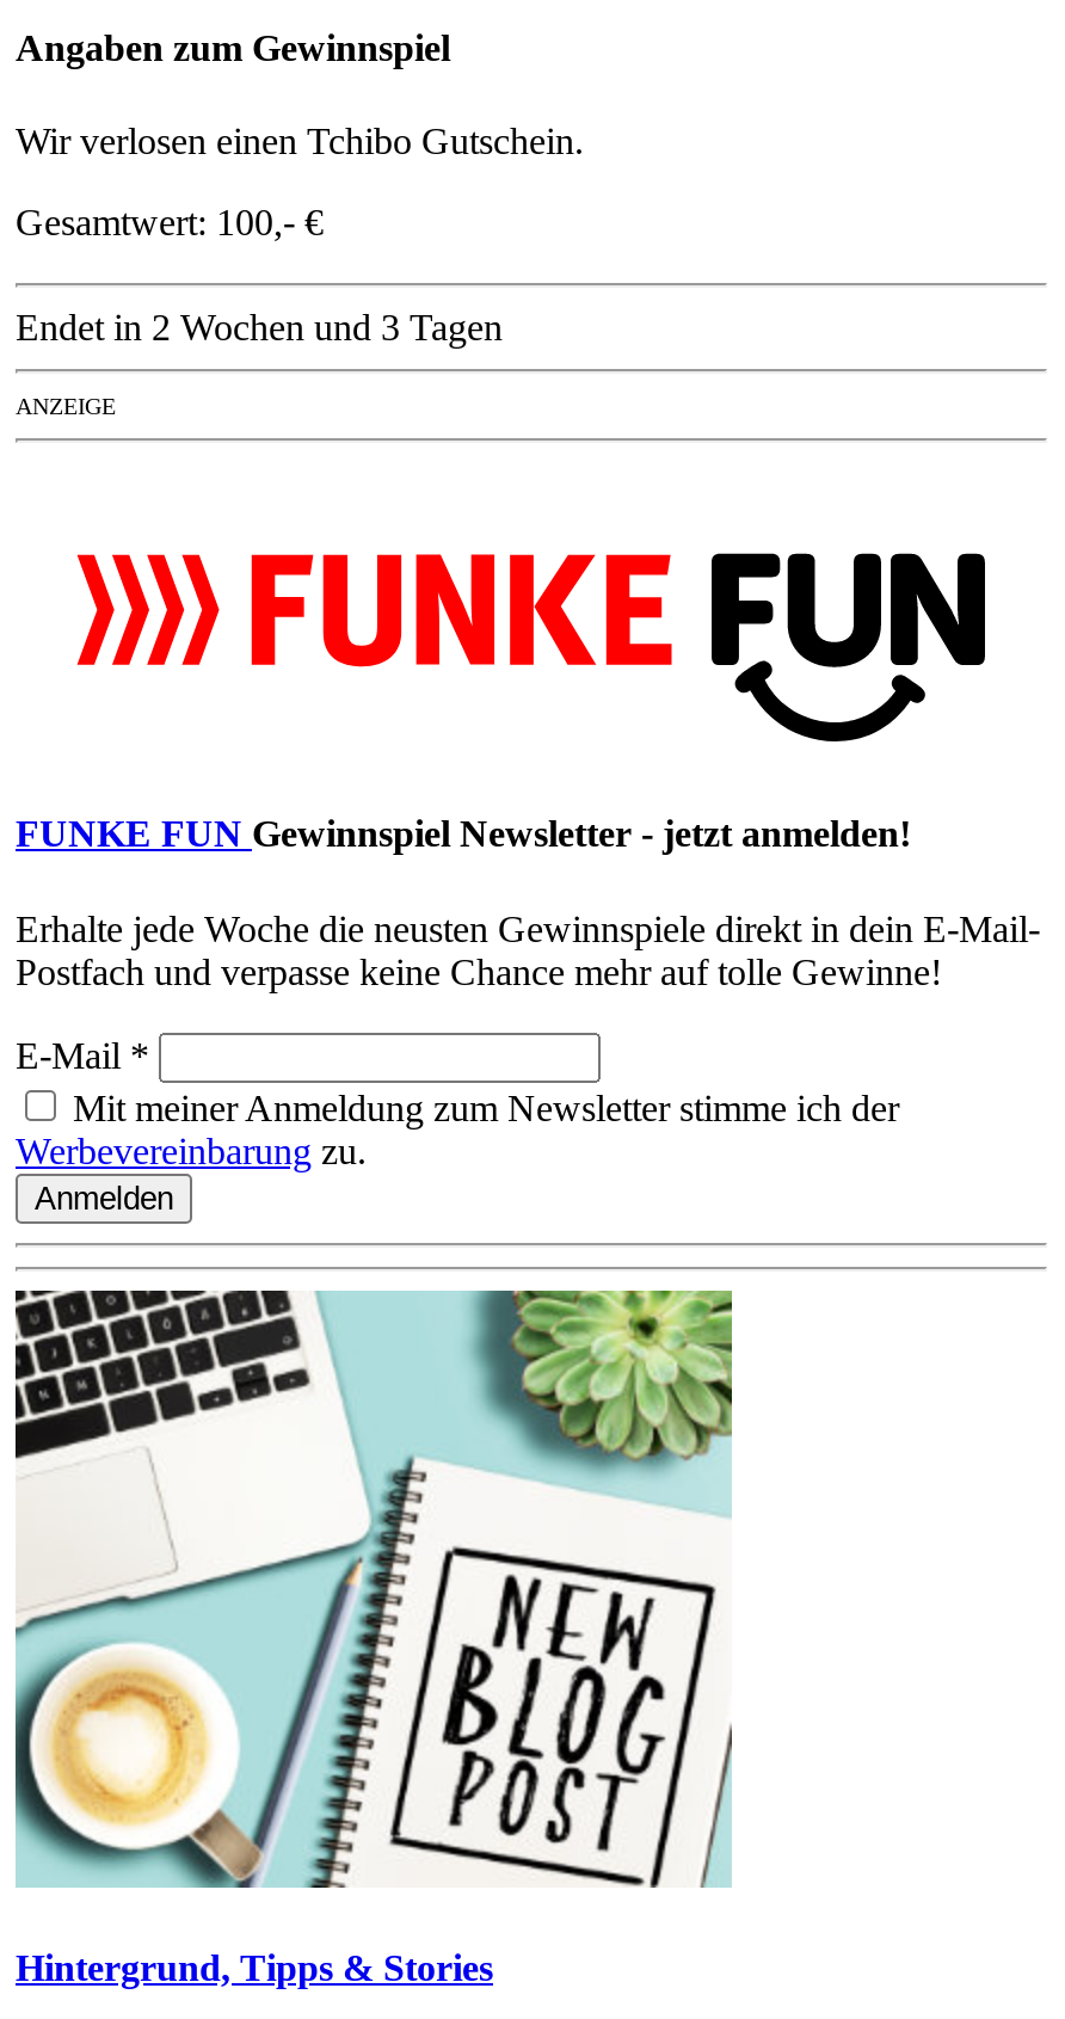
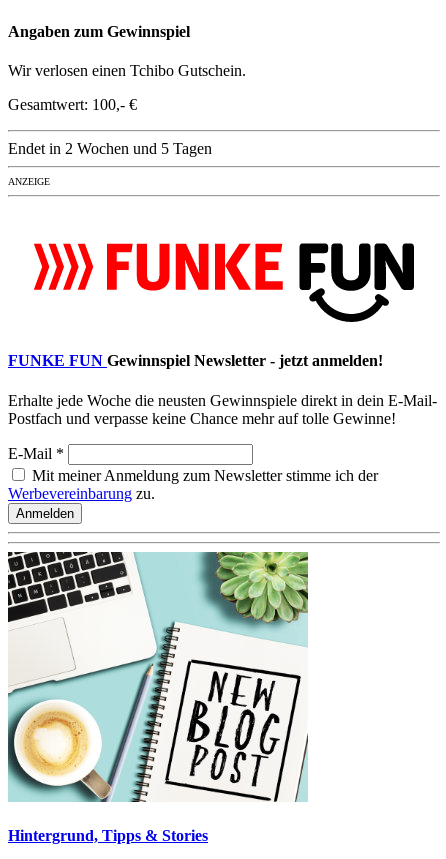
[16,307,503,347] Endet in 2 Wochen und 3 Tagen -> [8,140,212,157] Endet in 2 Wochen und 5 Tagen

